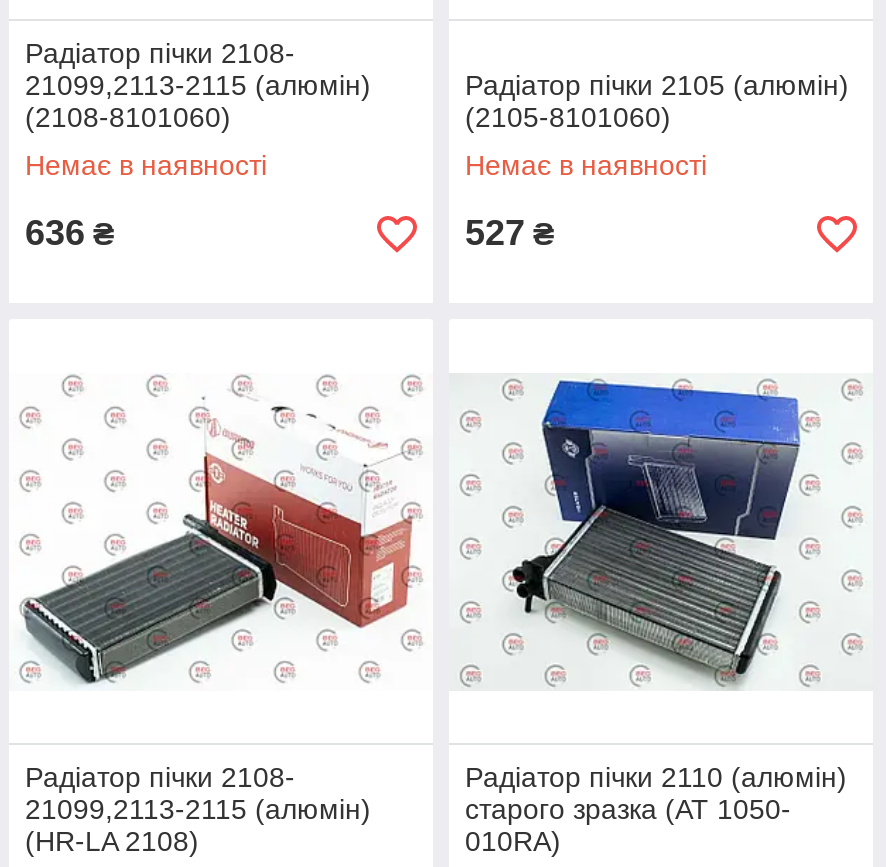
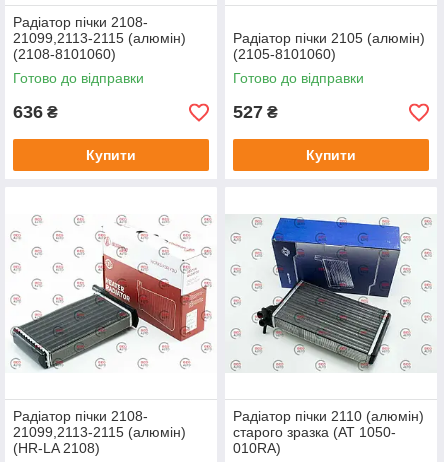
[25,149,267,181] Немає в наявності -> [13,70,144,86] Готово до відправки
[465,149,707,181] Немає в наявності -> [233,70,364,86] Готово до відправки
none -> [86,147,136,163] Купити
none -> [306,147,356,163] Купити

